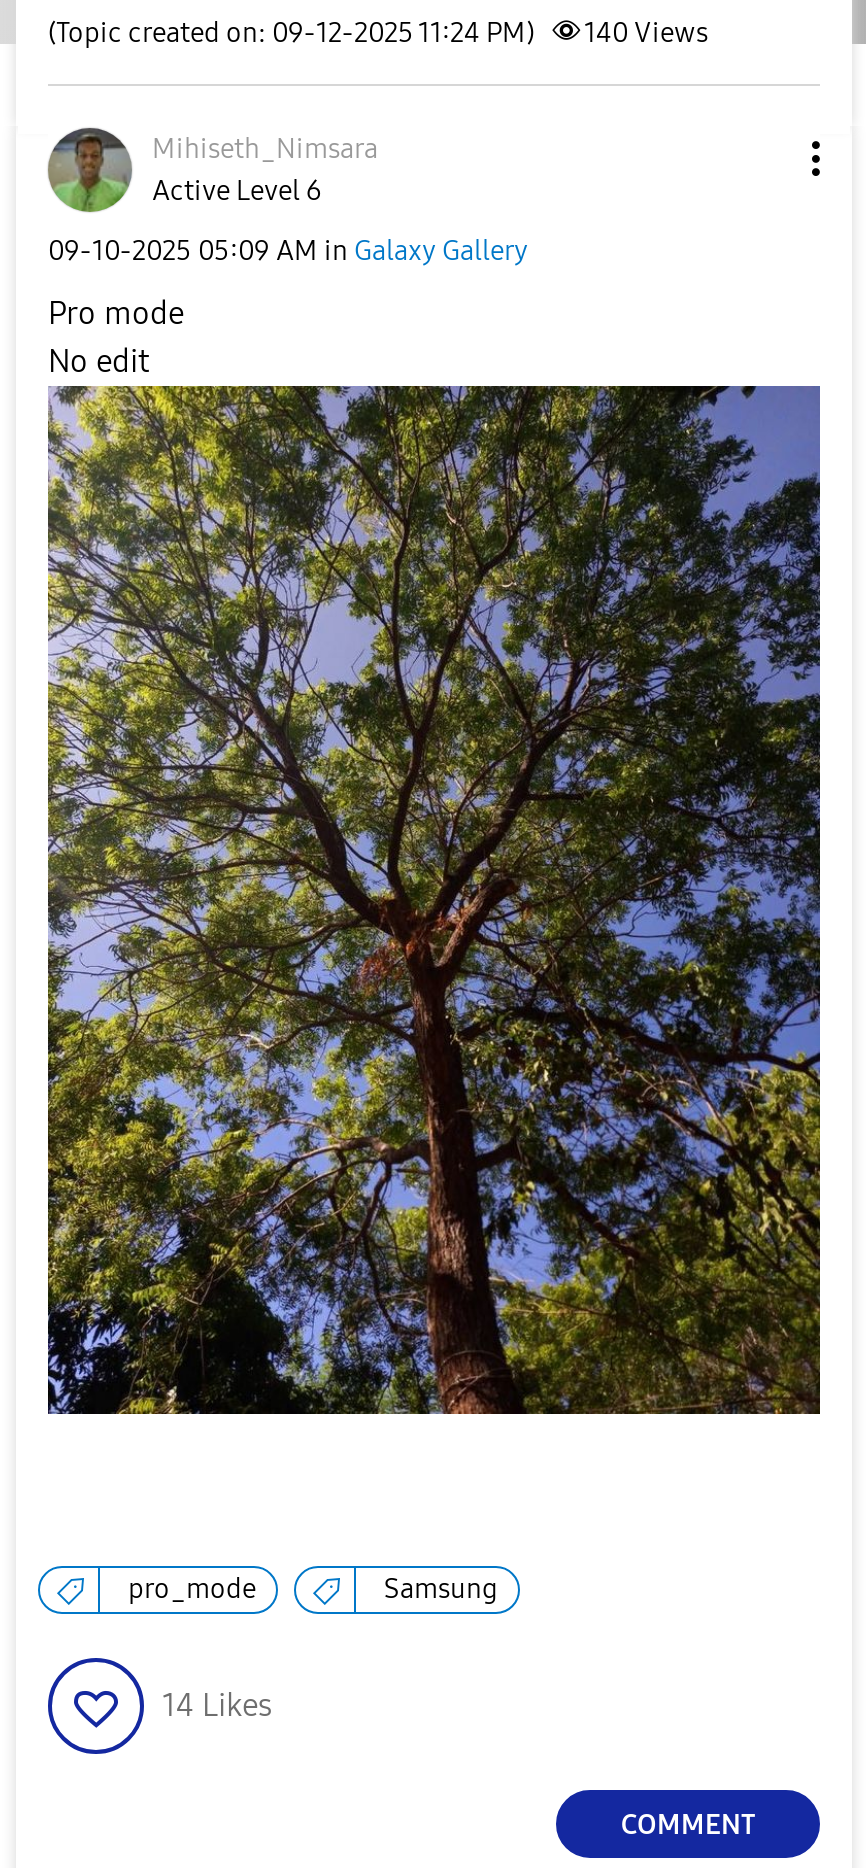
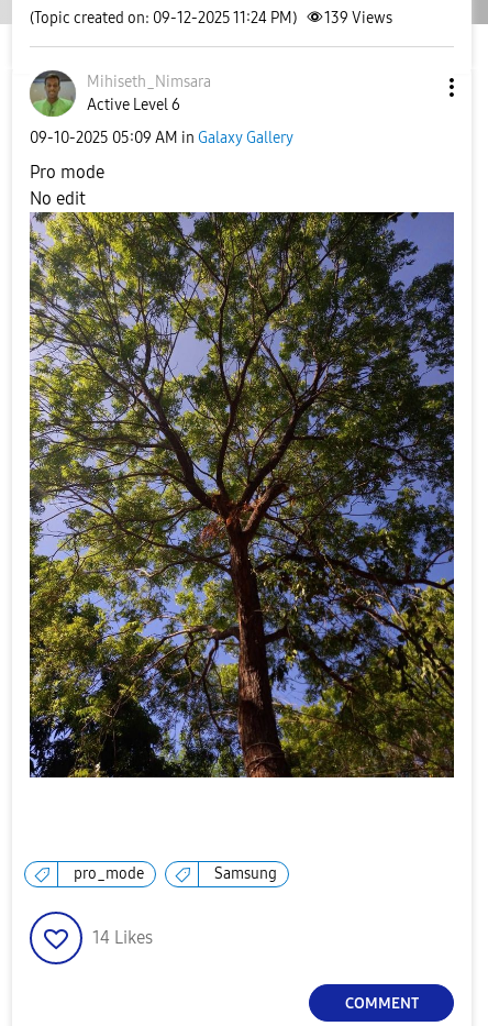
[48,16,708,50] (Topic created on: 09-12-2025 11:24 PM) 140 Views -> [30,9,392,27] (Topic created on: 09-12-2025 11:24 PM) 139 Views

